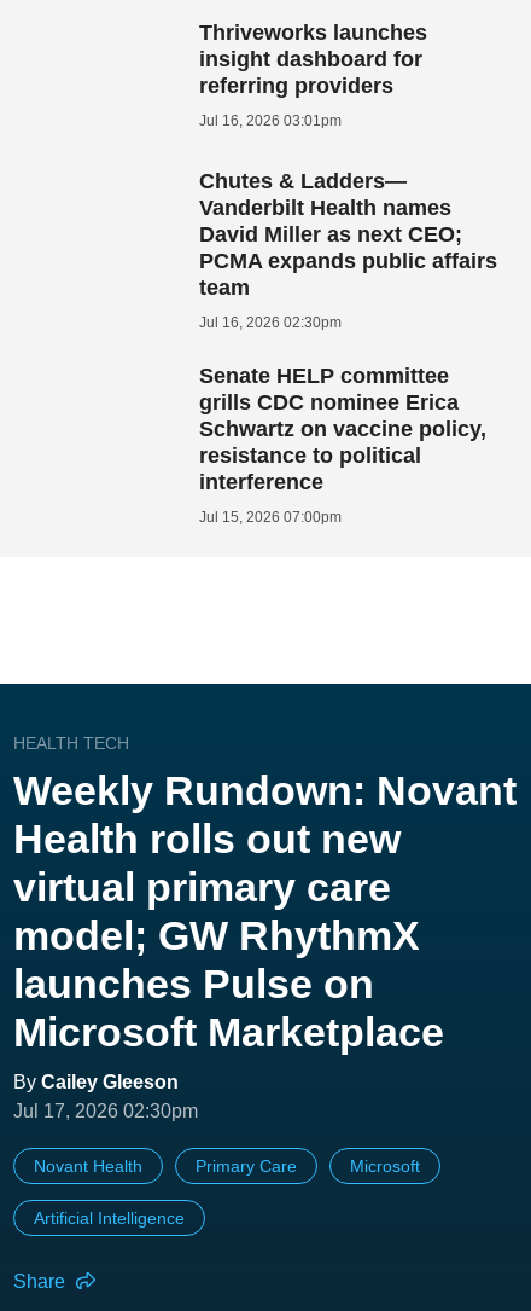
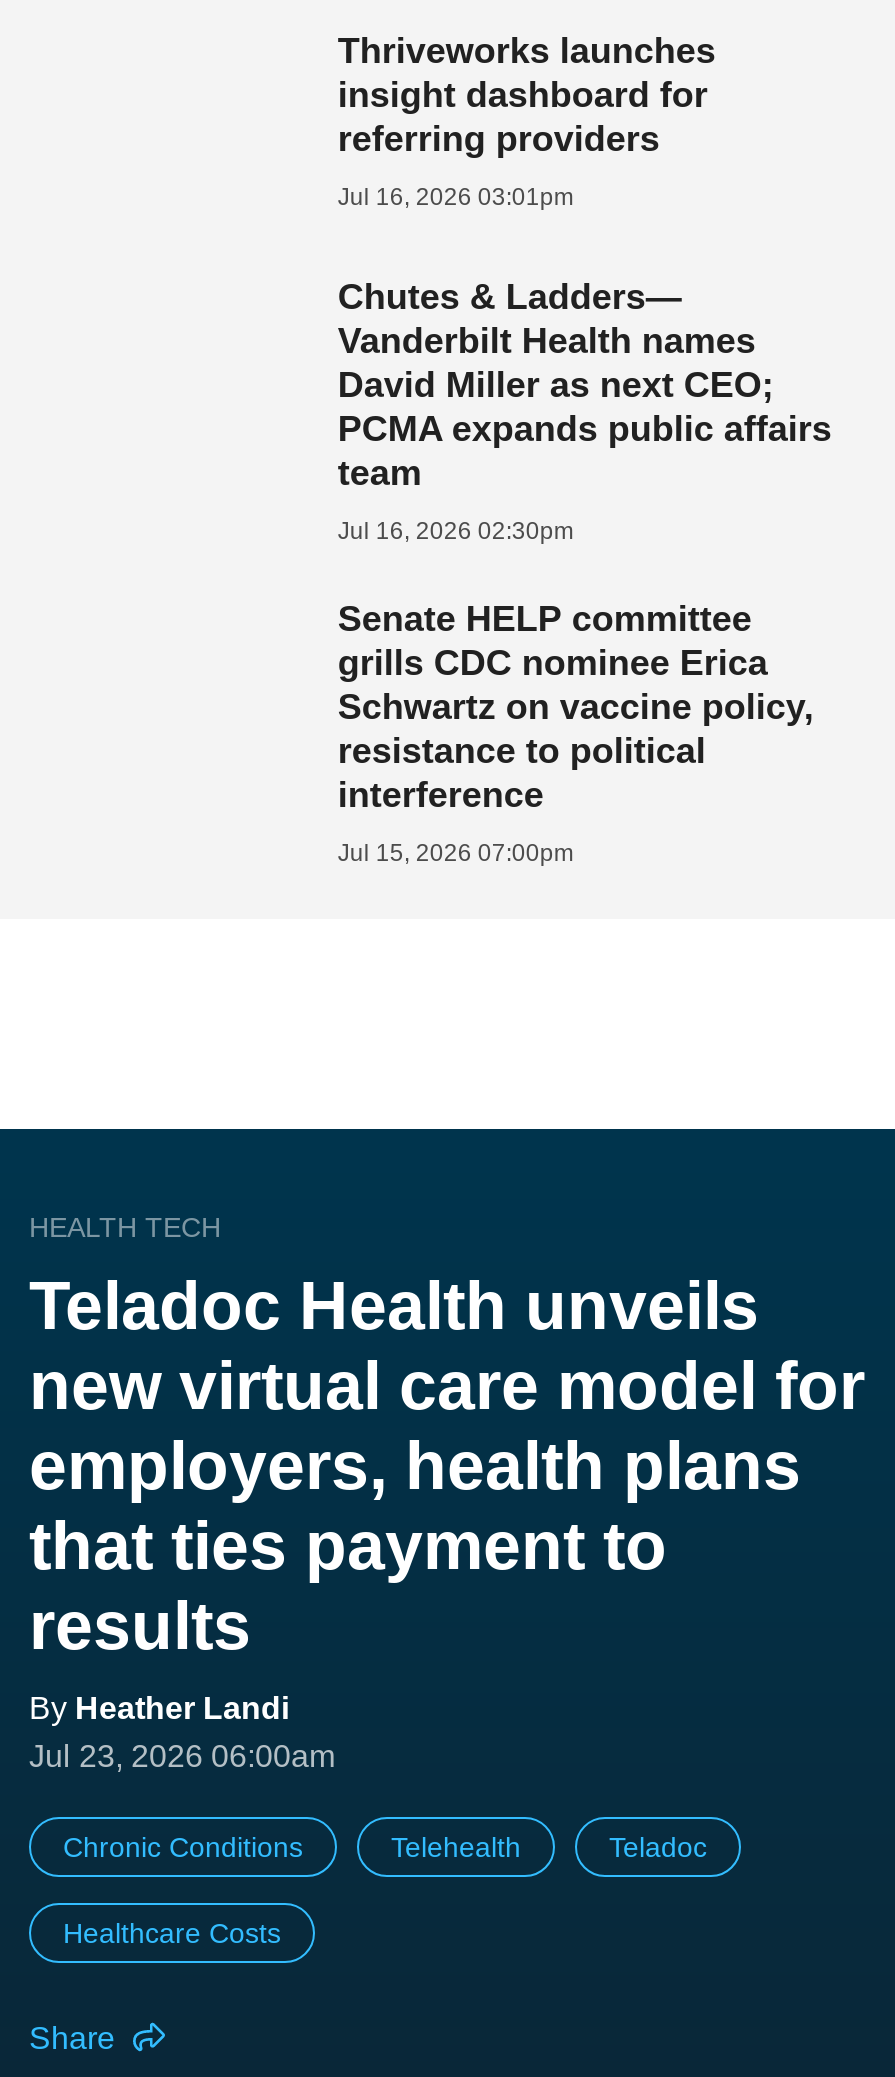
[13,767,517,1121] Weekly Rundown: Novant | Health rolls out new | virtual primary care | model; GW RhythmX | launches Pulse on | Microsoft Marketplace | By Cailey Gleeson | Jul 17, 2026 02:30pm -> [29,1266,865,1772] Teladoc Health unveils | new virtual care model for | employers, health plans | that ties payment to | results | By Heather Landi | Jul 23, 2026 06:00am
[34,1156,420,1175] Novant Health | Primary Care | Microsoft -> [63,1830,707,1862] Chronic Conditions | Telehealth | Teladoc
[34,1208,185,1227] Artificial Intelligence -> [63,1916,281,1948] Healthcare Costs

